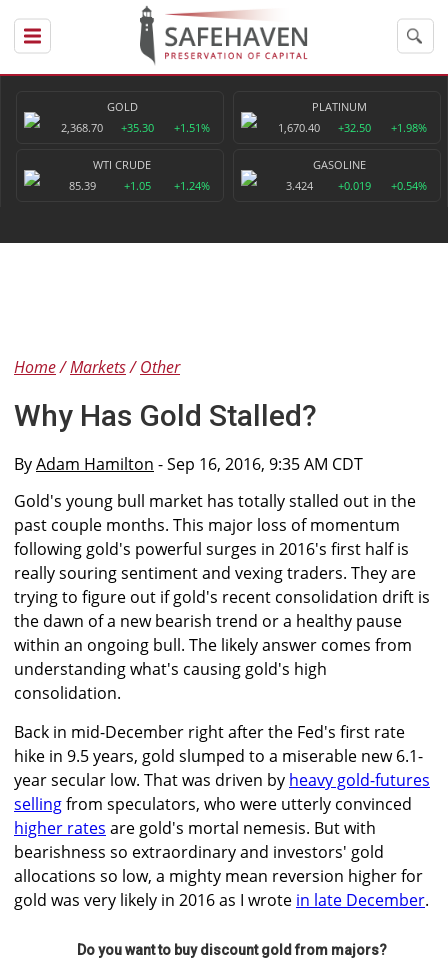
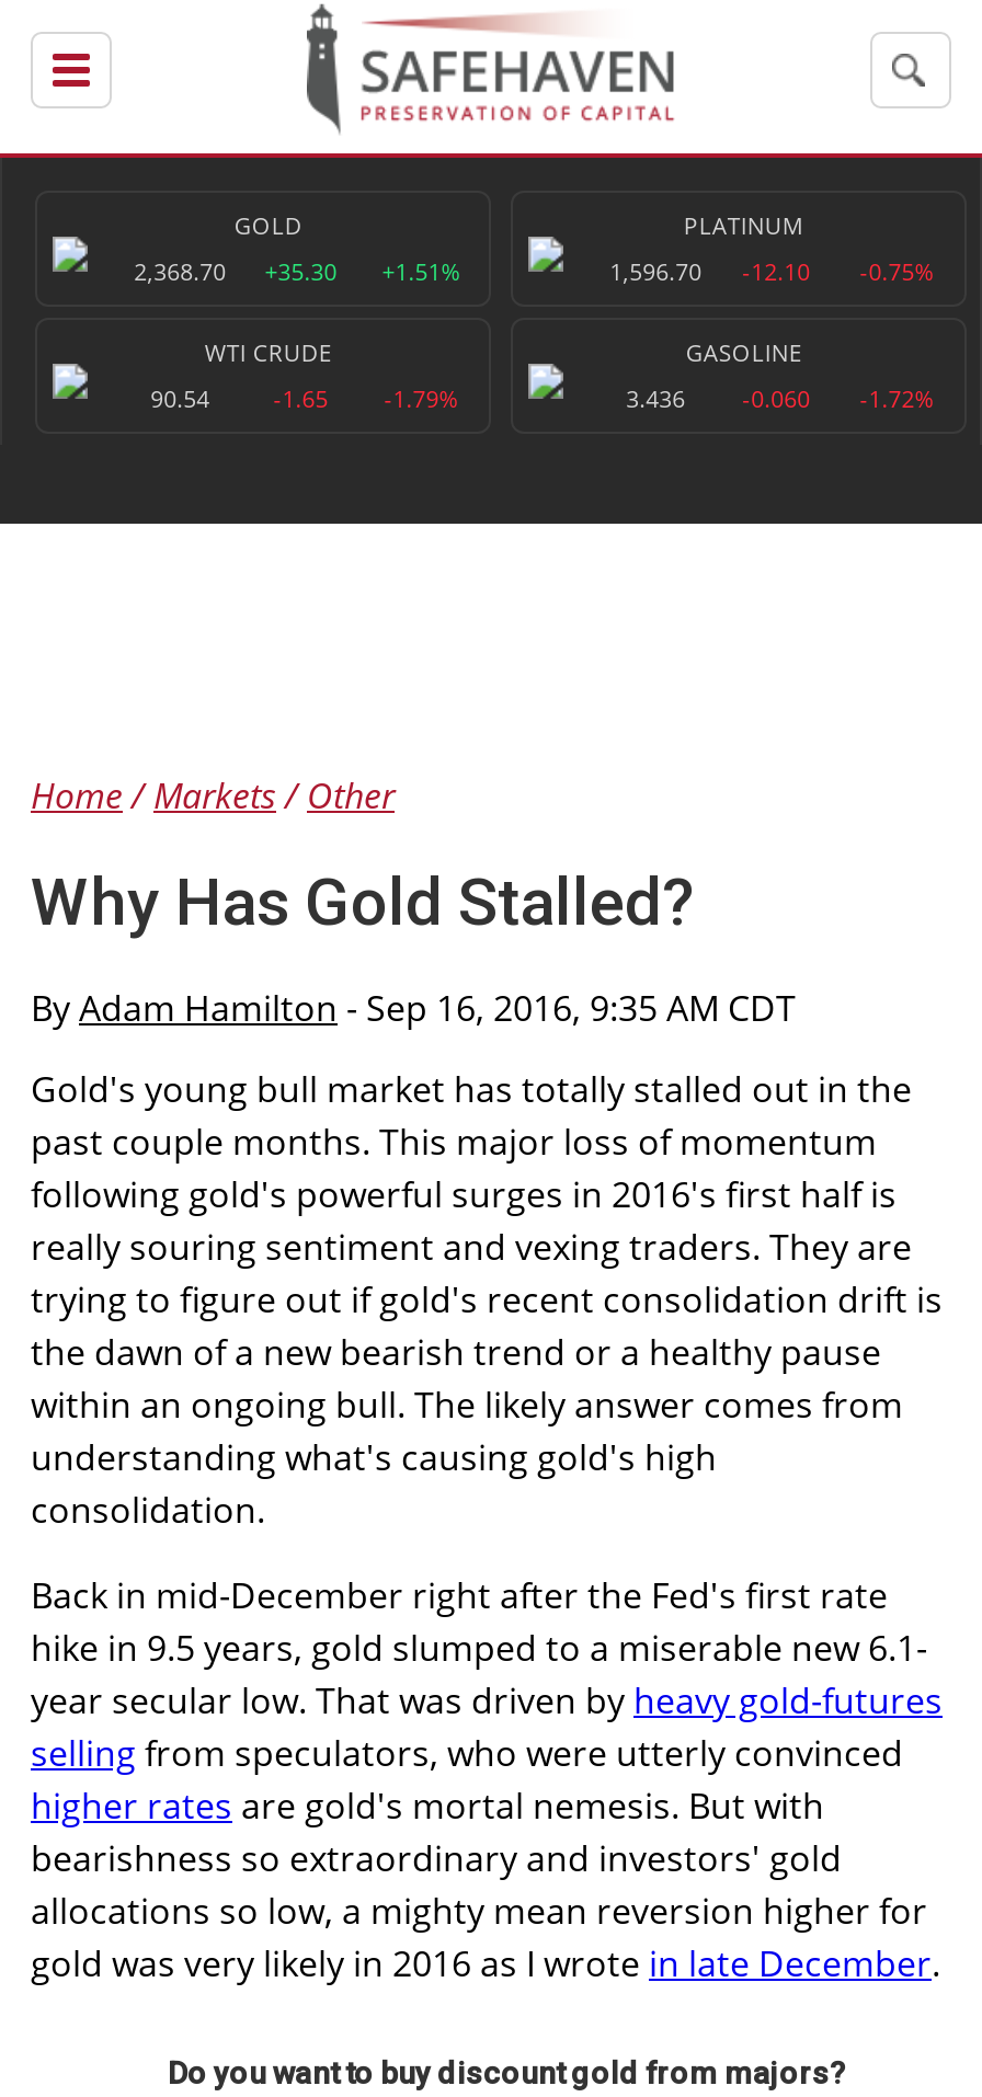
[278,121,320,135] 1,670.40 -> [610,256,702,287] 1,596.70
[338,121,371,135] +32.50 -> [742,256,810,287] -12.10
[391,121,427,135] +1.98% -> [860,256,934,287] -0.75%
[69,179,96,193] 85.39 -> [151,383,210,414] 90.54
[124,179,151,193] +1.05 -> [273,383,328,414] -1.65
[174,179,210,193] +1.24% -> [384,383,459,414] -1.79%
[286,179,313,193] 3.424 -> [626,383,685,414] 3.436
[338,179,371,193] +0.019 -> [742,383,810,414] -0.060
[391,179,427,193] +0.54% -> [860,383,934,414] -1.72%

